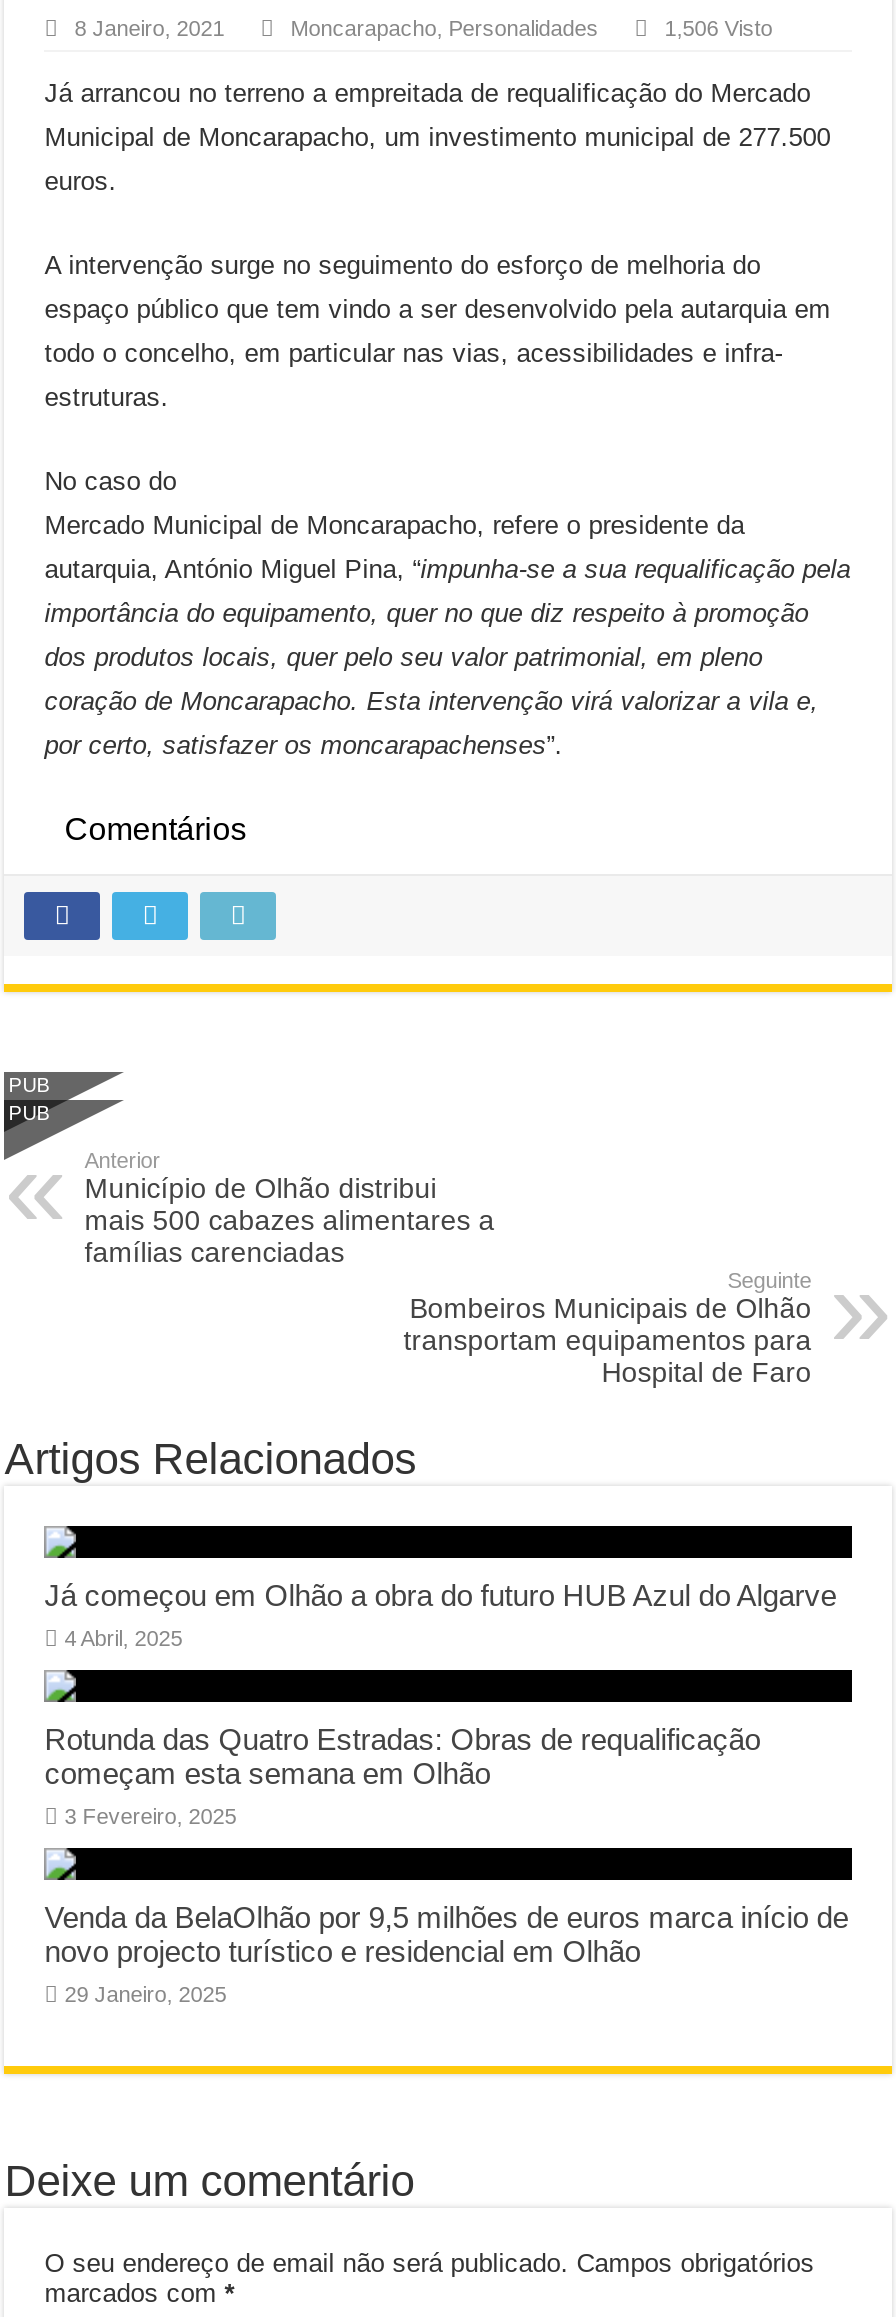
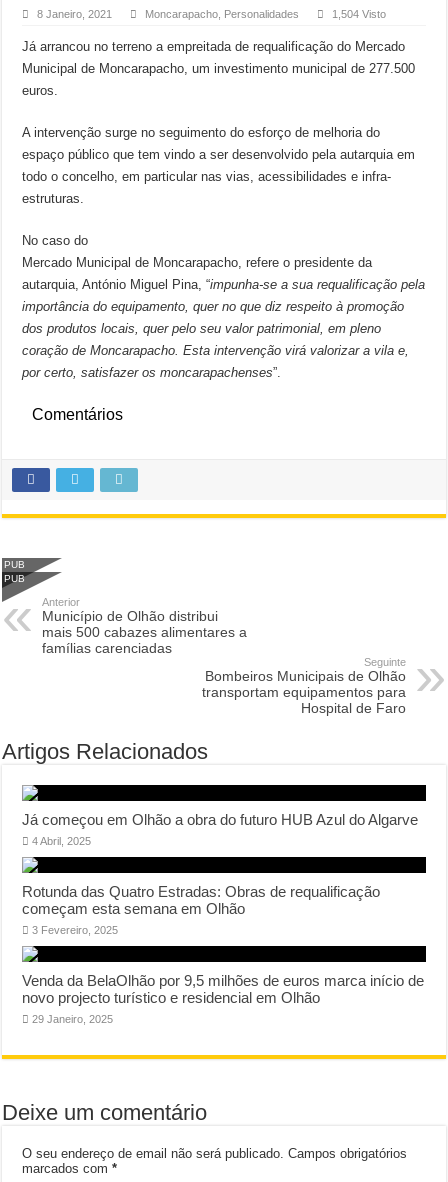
[664,16,772,40] 1,506 Visto -> [332,8,386,20] 1,504 Visto

